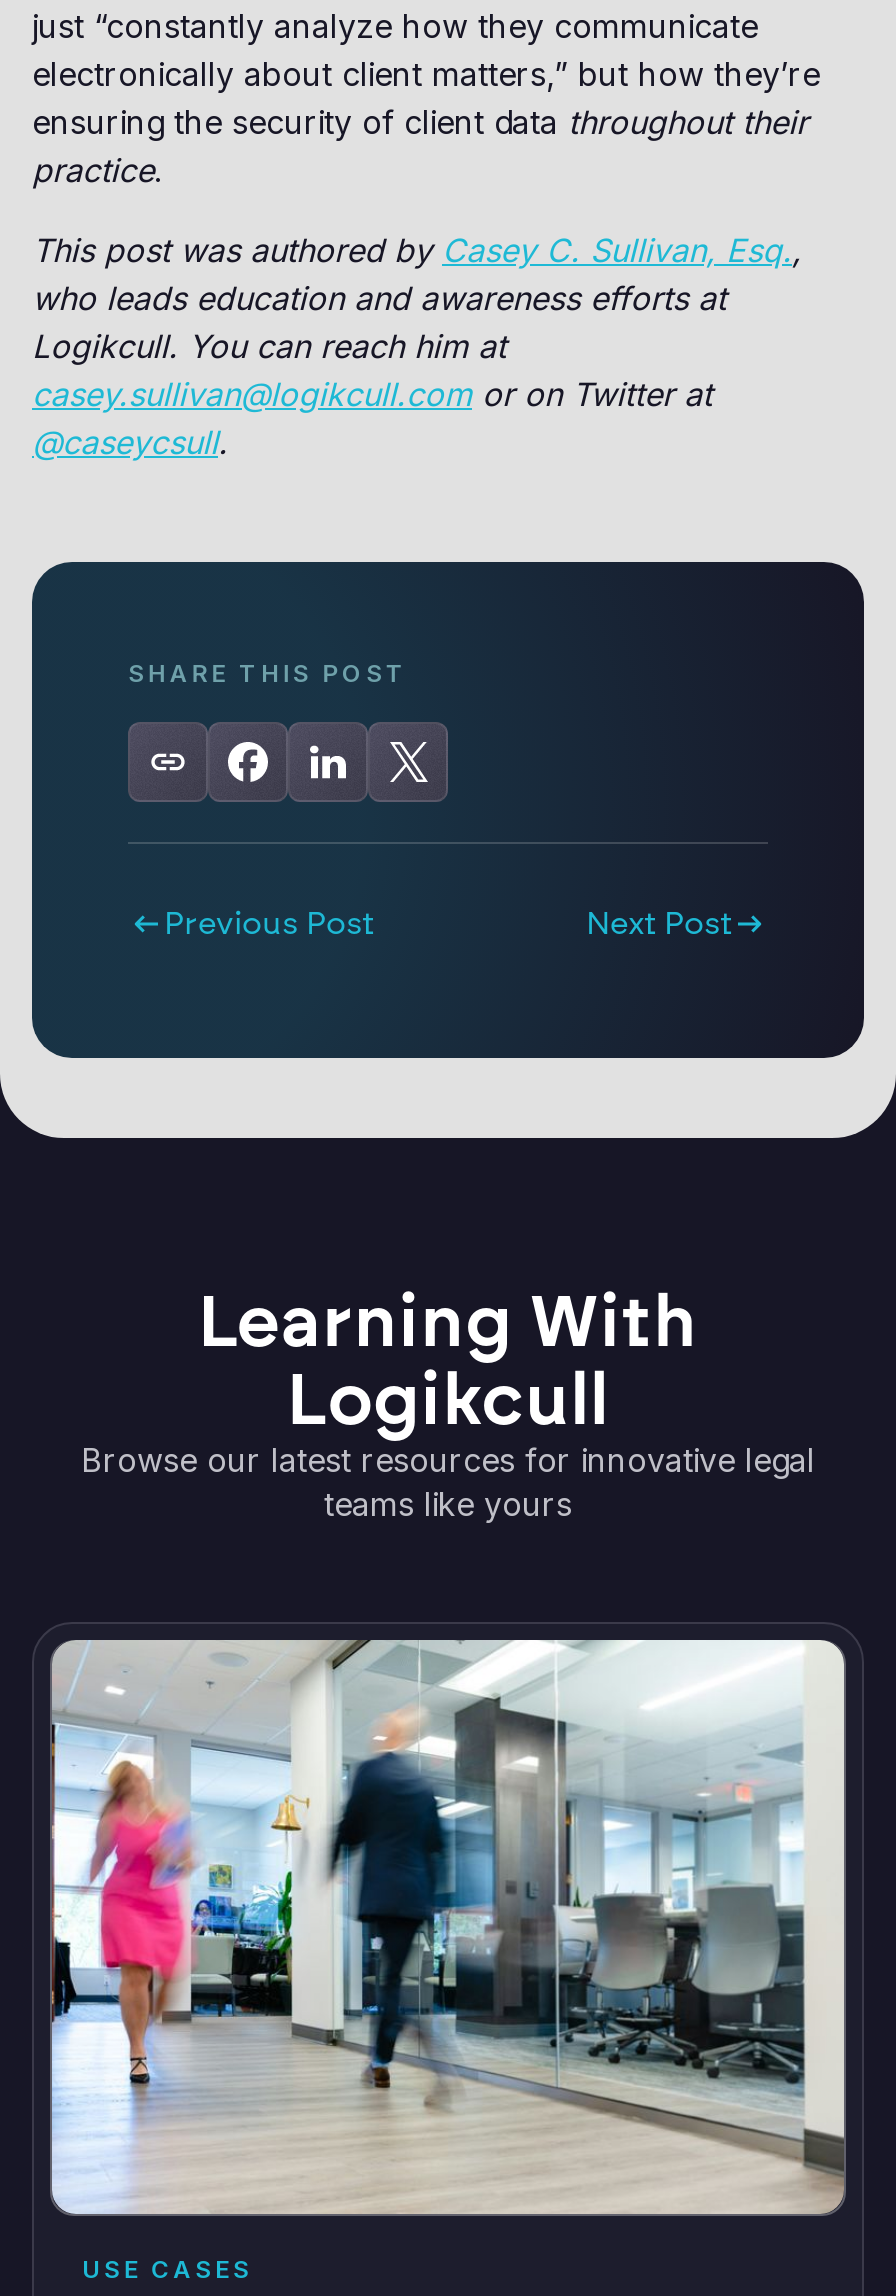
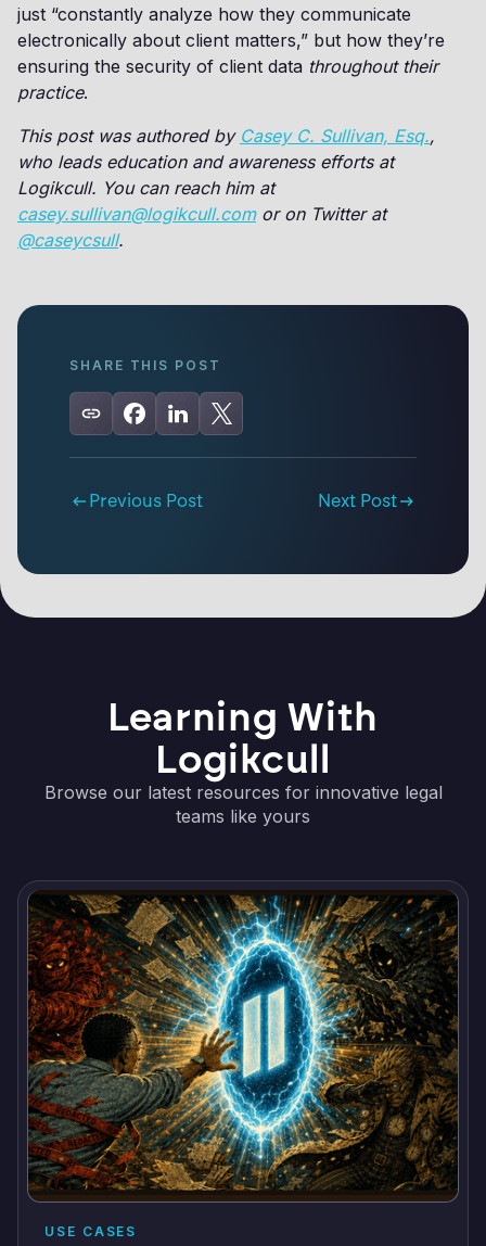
[50,1638,846,2216] [image] -> [28,890,458,1201] [image]

